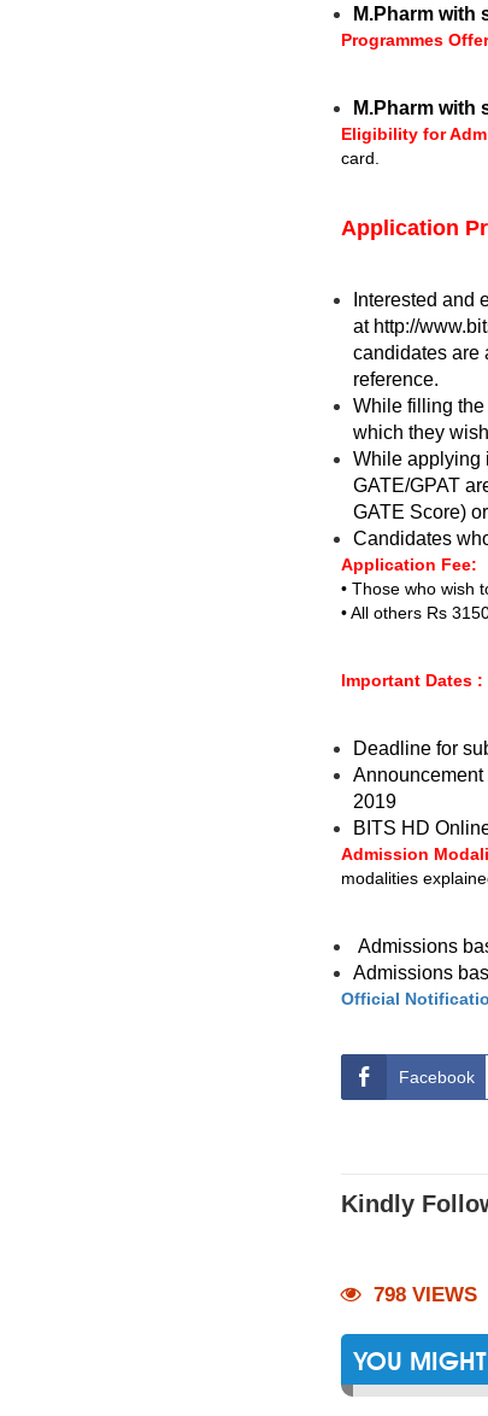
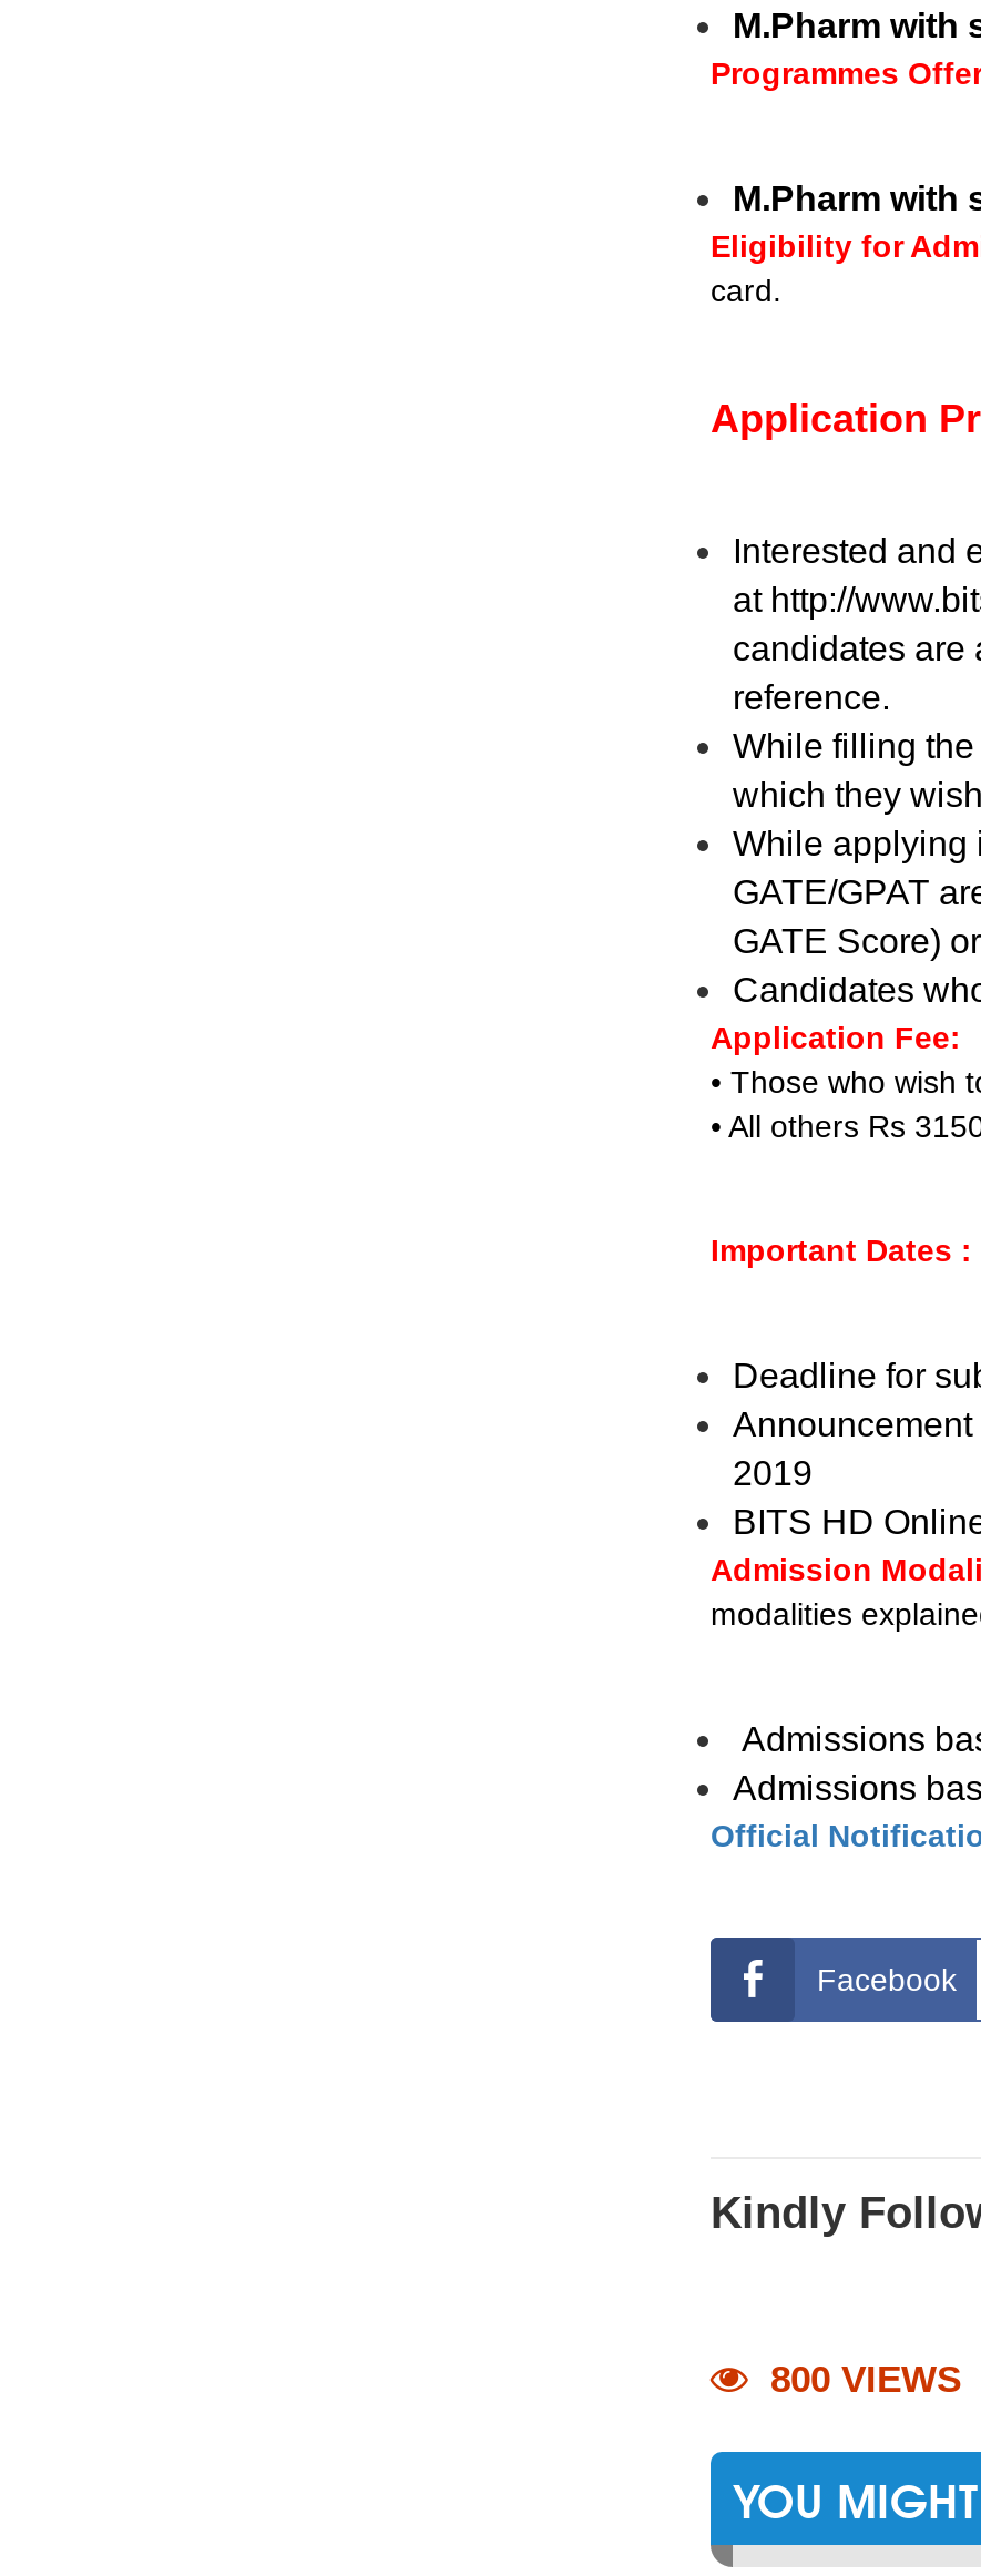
[361,1283,477,1306] 798 VIEWS -> [748,2359,961,2401] 800 VIEWS

